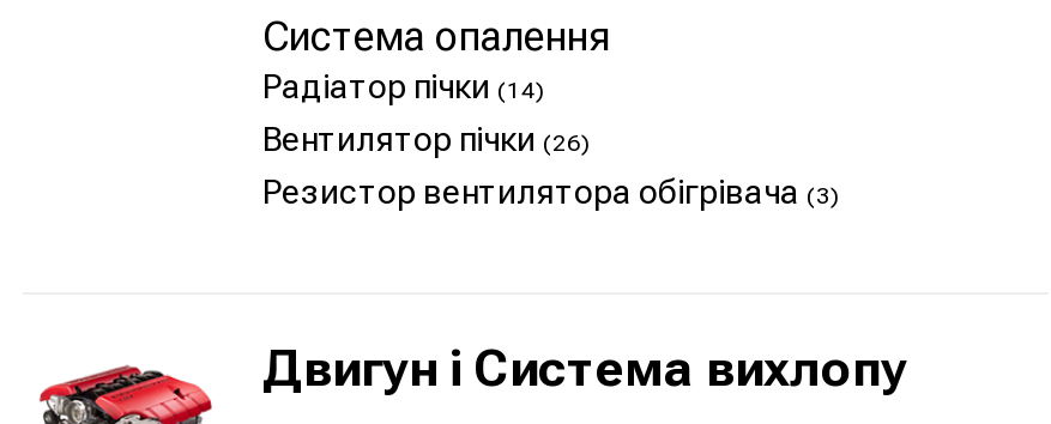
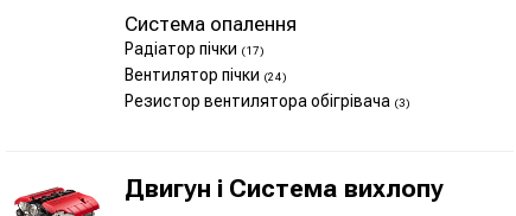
[262,67,545,105] Радіатор пічки (14) -> [125,39,265,58] Радіатор пічки (17)
[262,120,591,158] Вентилятор пічки (26) -> [125,65,287,84] Вентилятор пічки (24)

